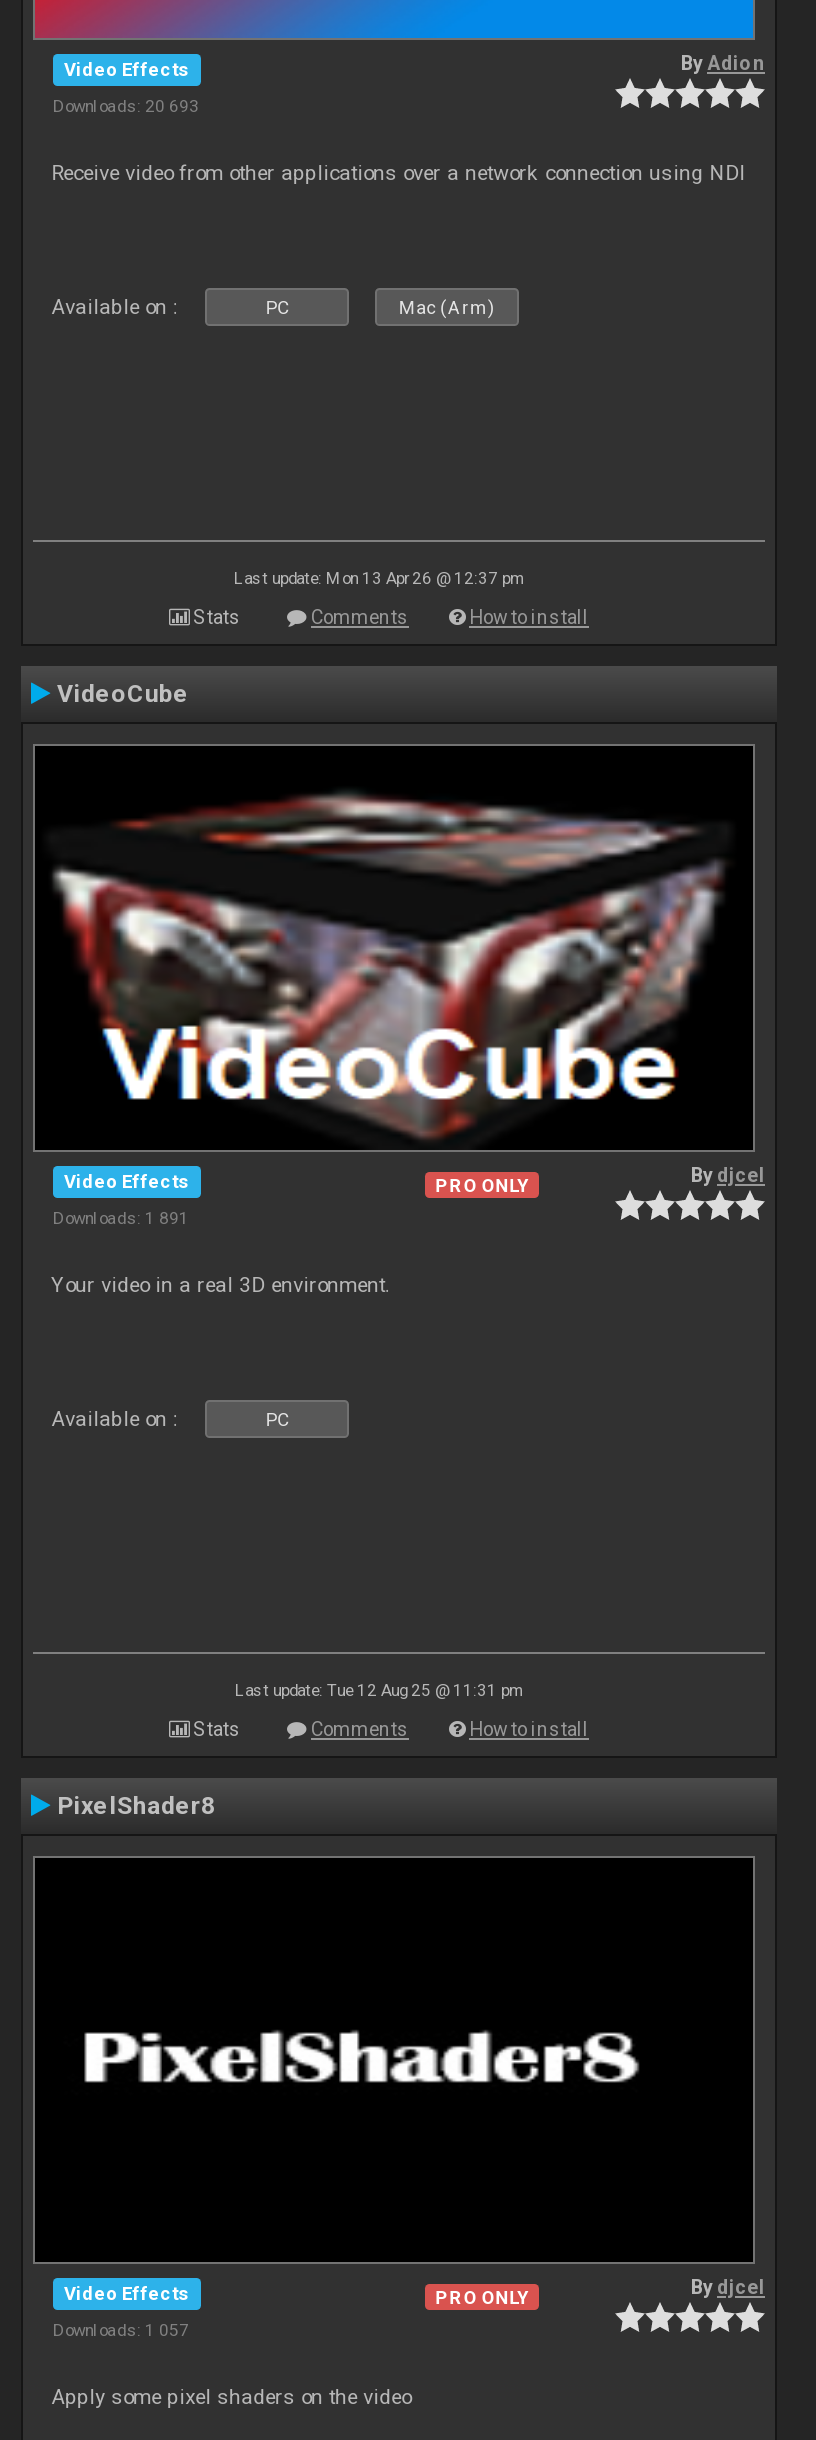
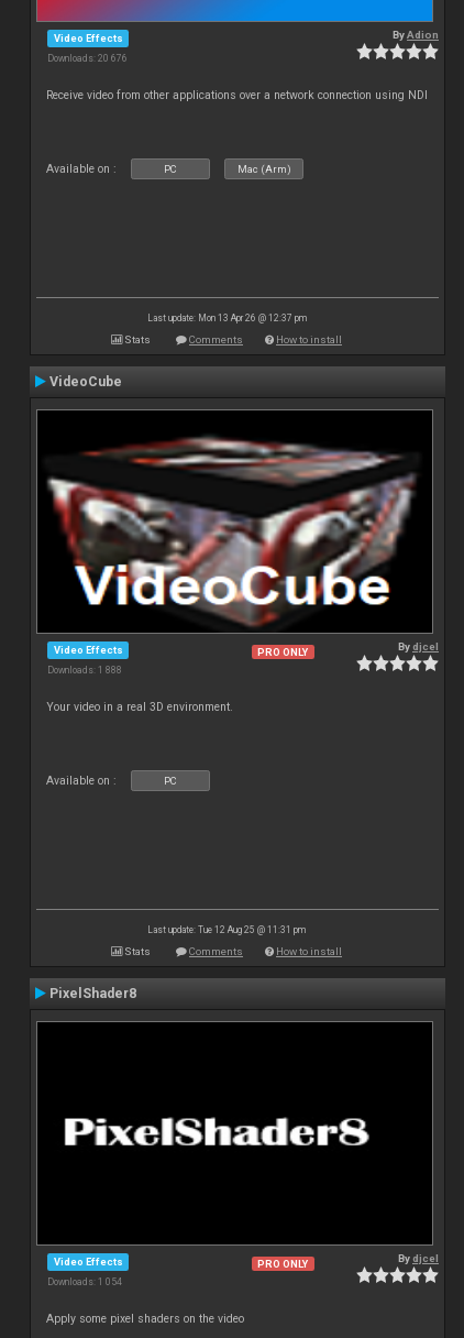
[53,95,199,115] Downloads: 20 693 -> [47,52,128,63] Downloads: 20 676
[53,1207,189,1227] Downloads: 1 891 -> [47,664,122,675] Downloads: 1 888
[53,2319,189,2339] Downloads: 1 057 -> [47,1276,122,1287] Downloads: 1 054

